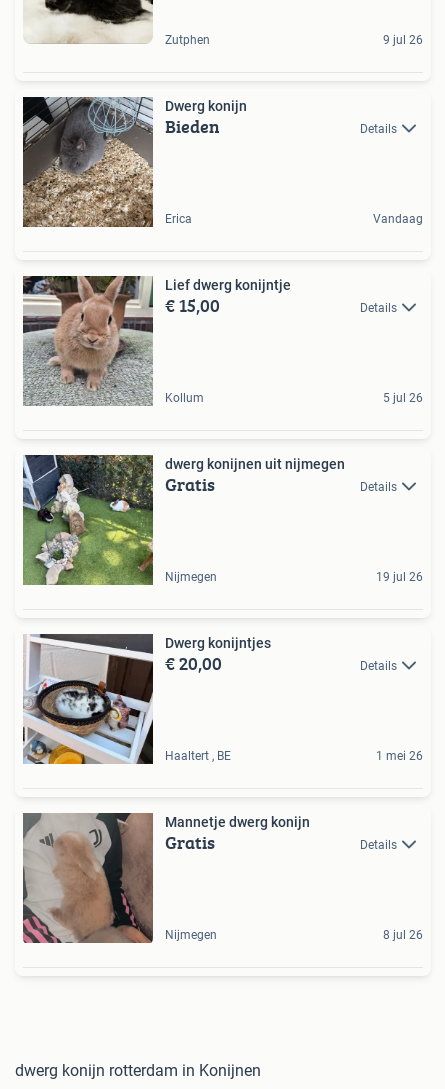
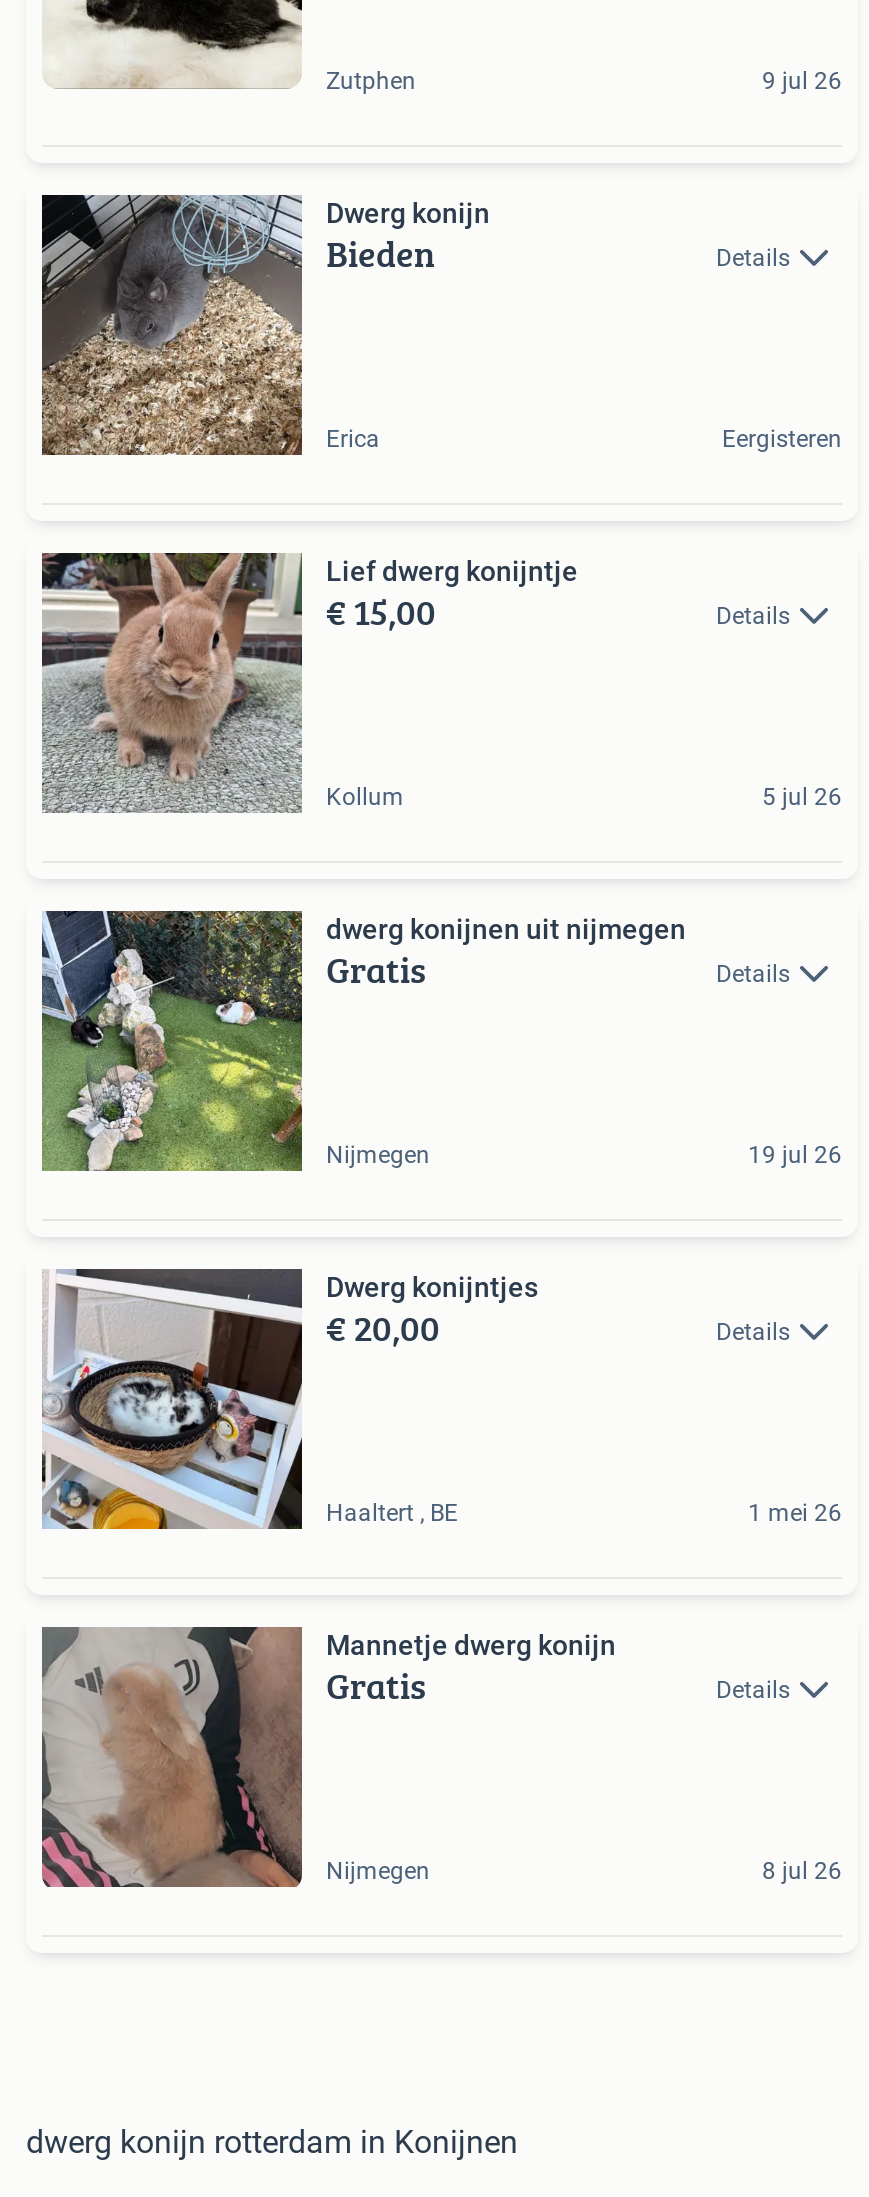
[373,212,423,226] Vandaag -> [722,424,842,452] Eergisteren

